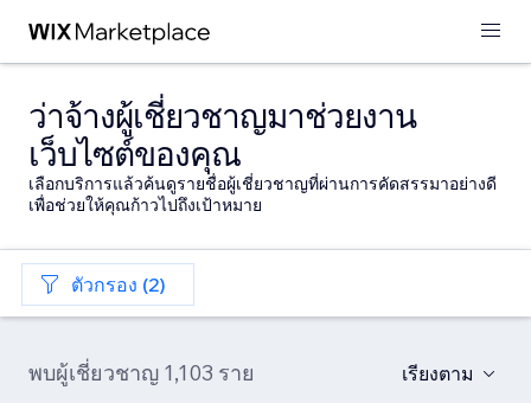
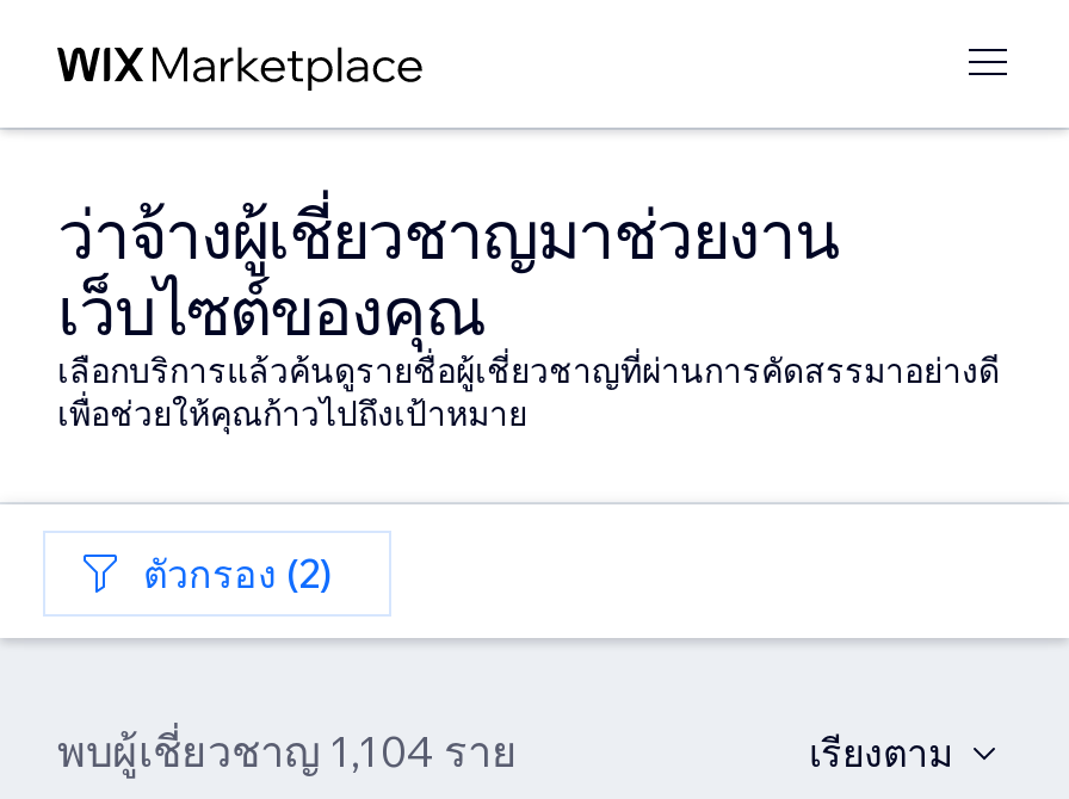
[28,359,255,386] พบผู้เชี่ยวชาญ 1,103 ราย -> [57,724,518,779] พบผู้เชี่ยวชาญ 1,104 ราย

